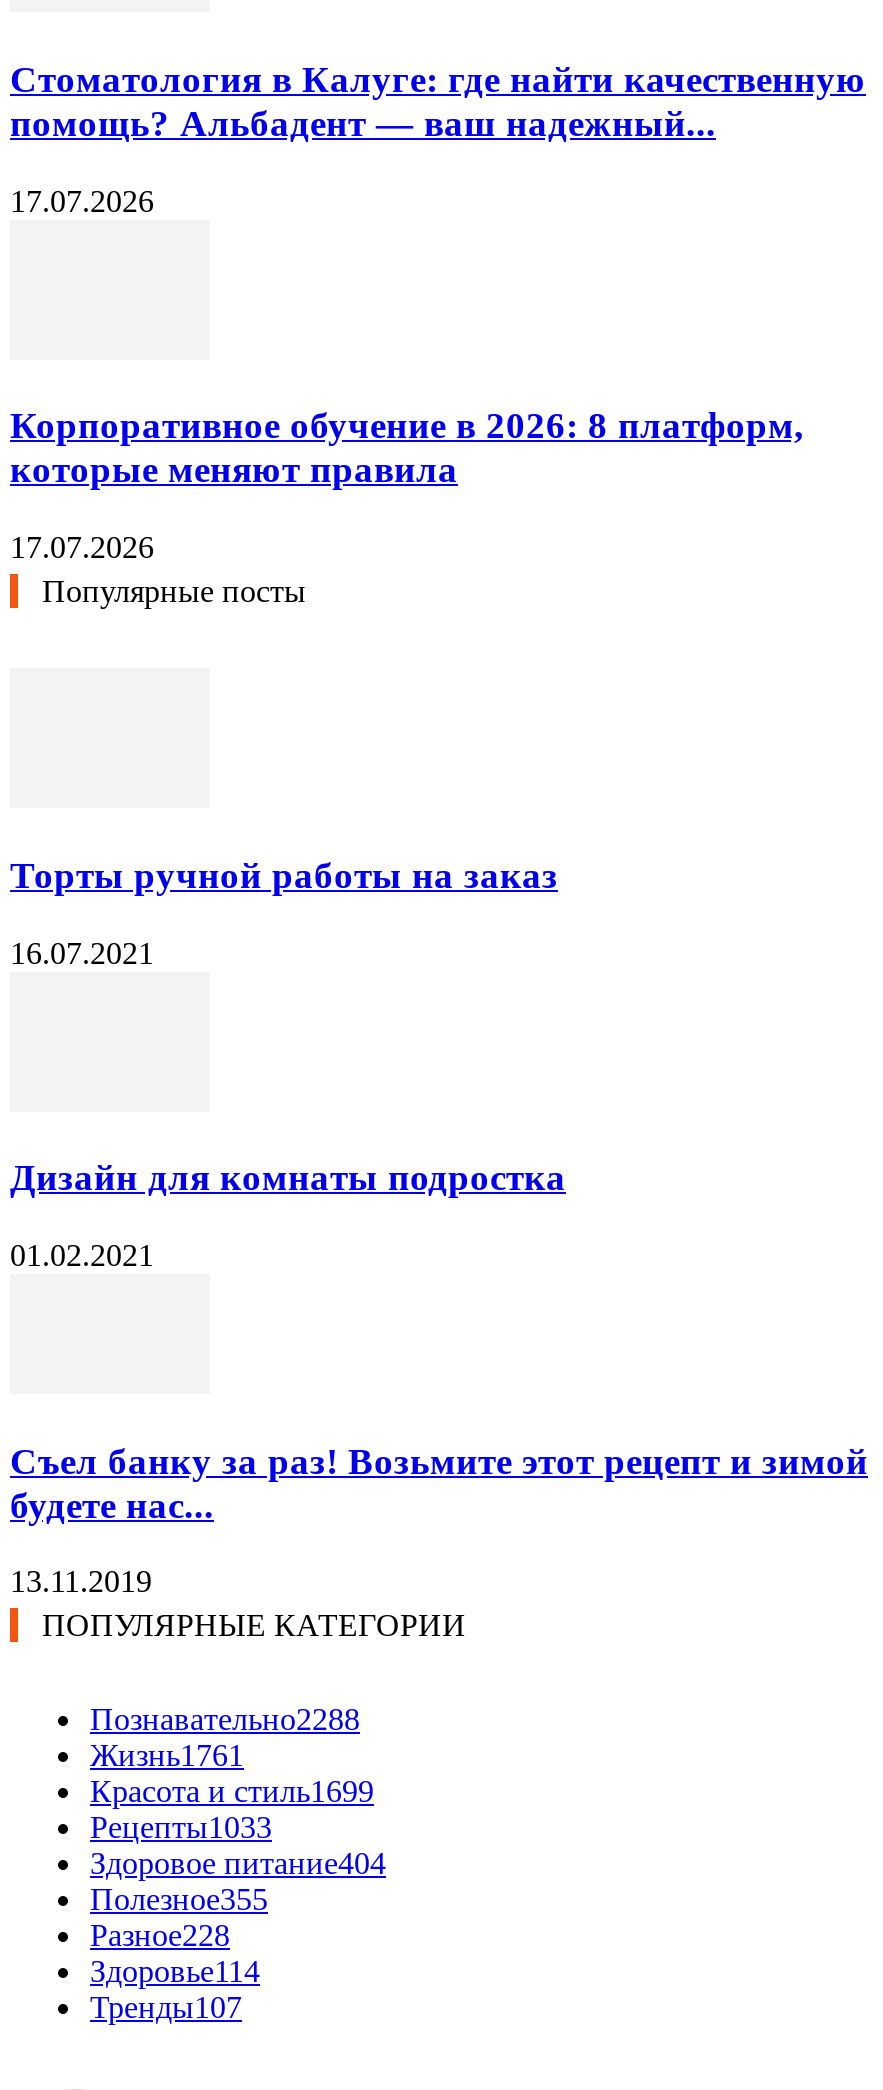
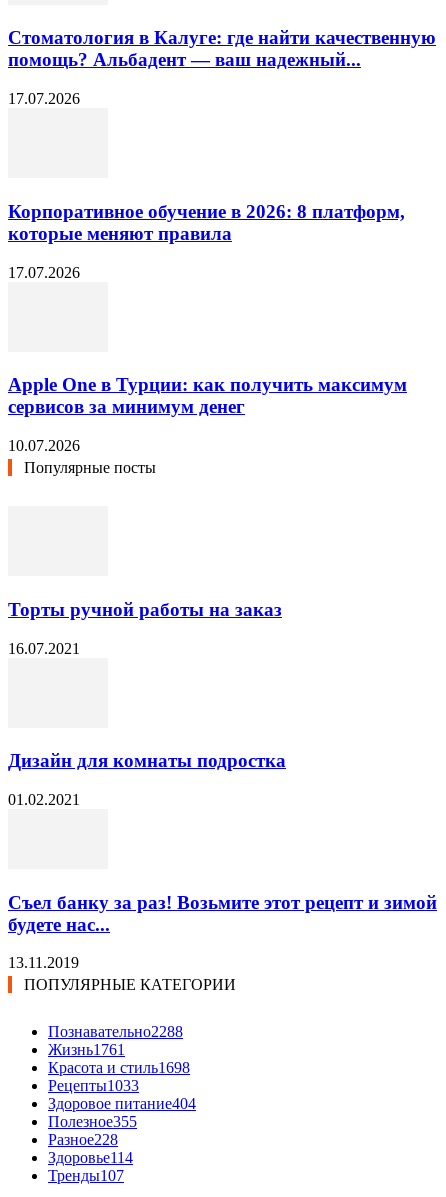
none -> [8,374,407,454] Apple One в Турции: как получить максимум | сервисов за минимум денег | 10.07.2026
[90,1775,374,1809] Красота и стиль1699 -> [48,1059,190,1076] Красота и стиль1698

